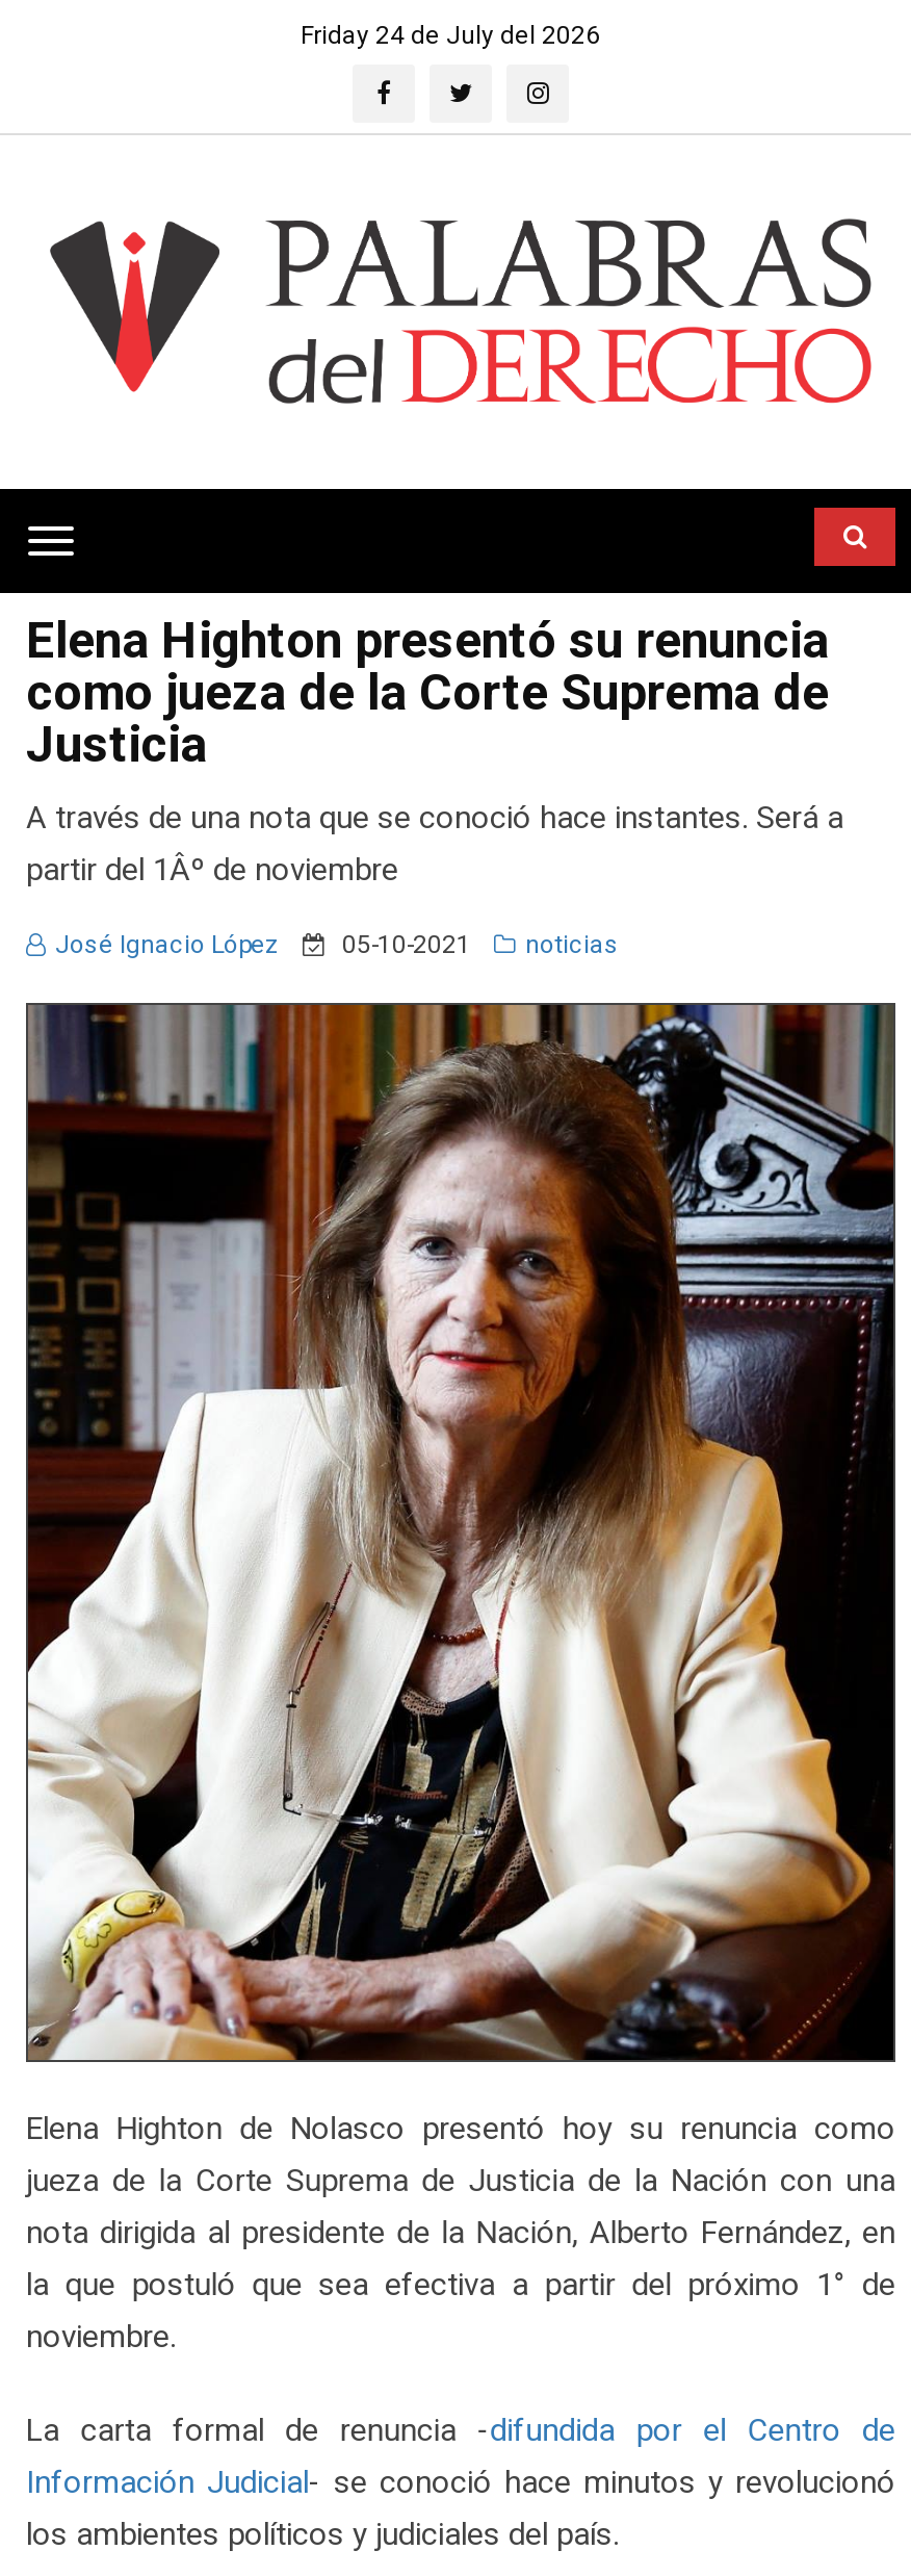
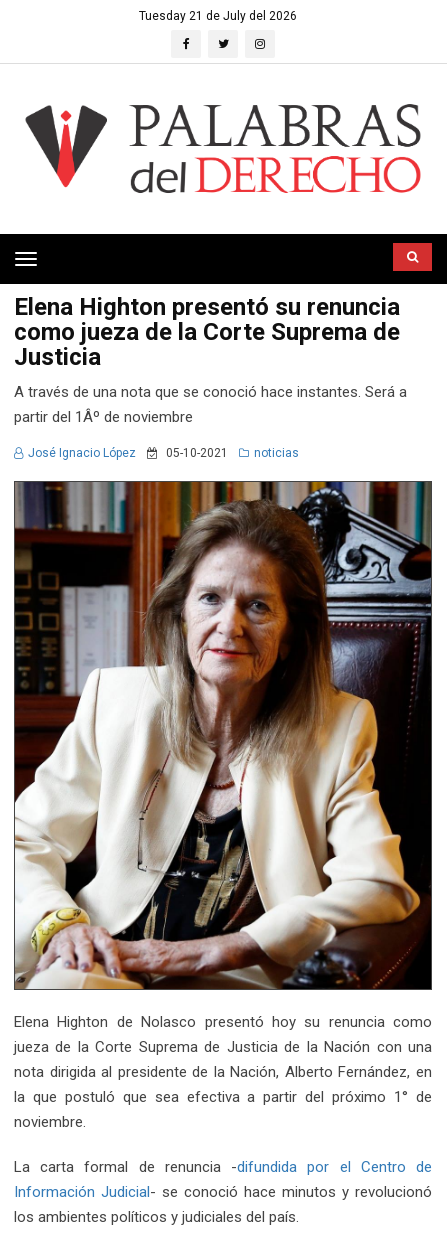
[301,21,600,50] Friday 24 de July del 2026 -> [139,9,297,23] Tuesday 21 de July del 2026

